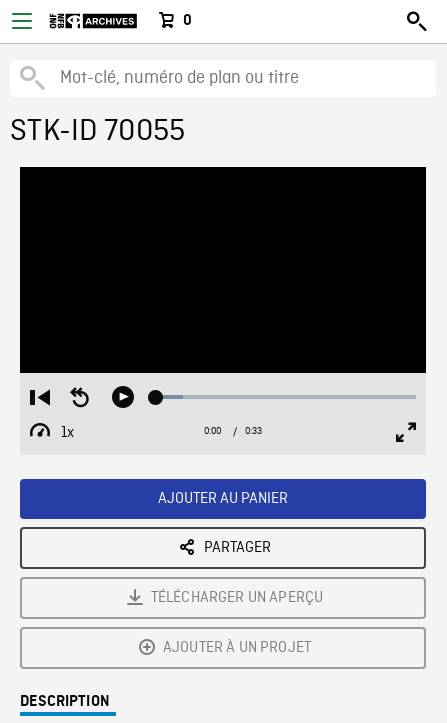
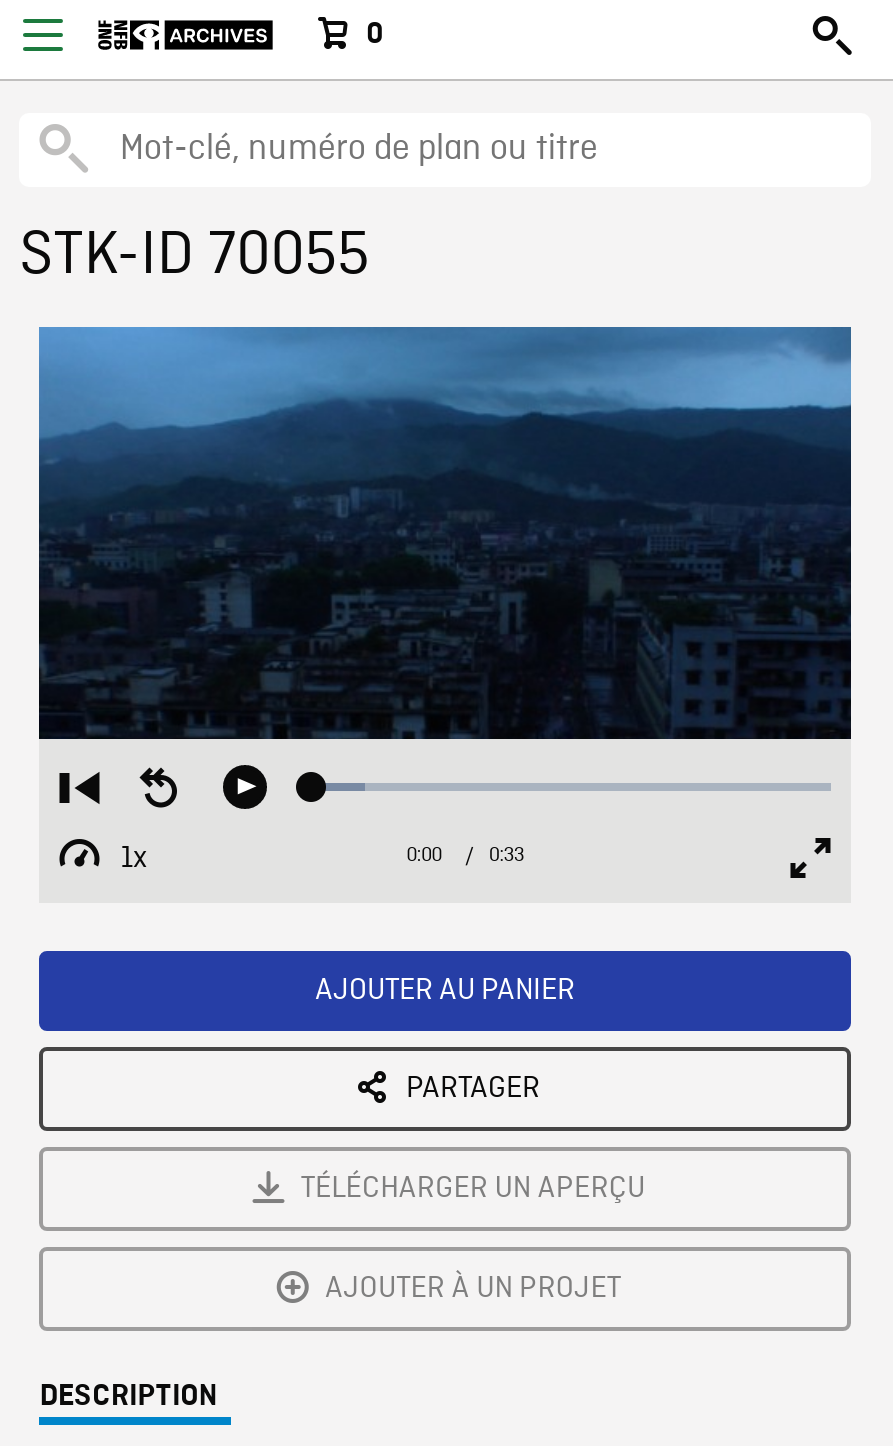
none -> [37,325,853,739] [image]

